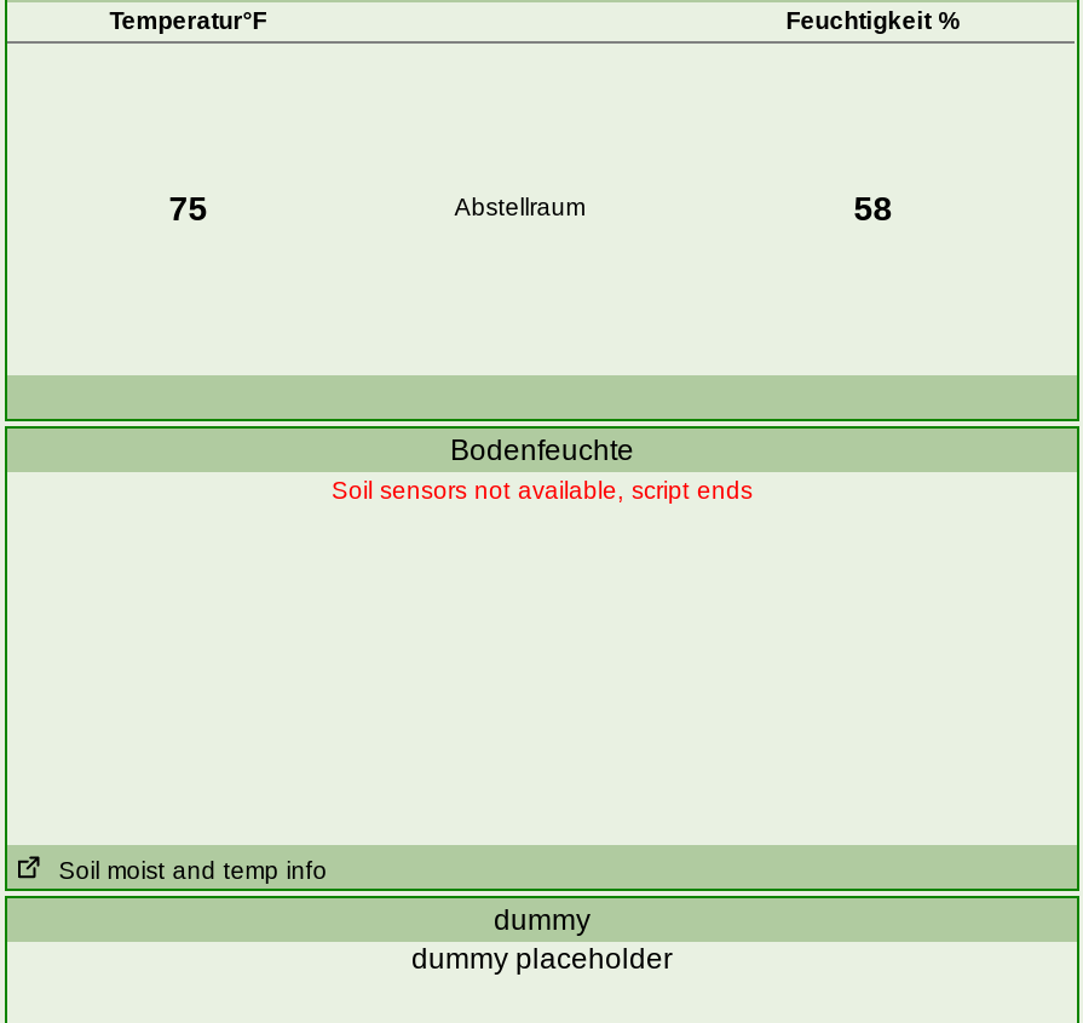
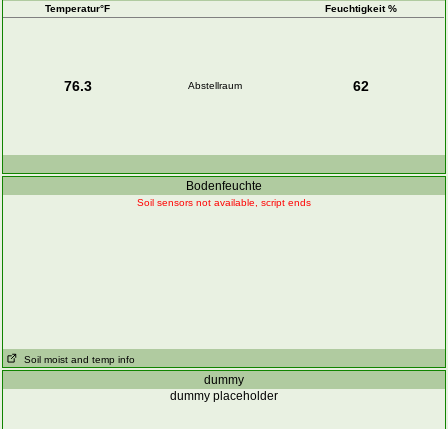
[169,189,207,228] 75 -> [64,78,92,94] 76.3
[854,189,892,228] 58 -> [353,78,369,94] 62

